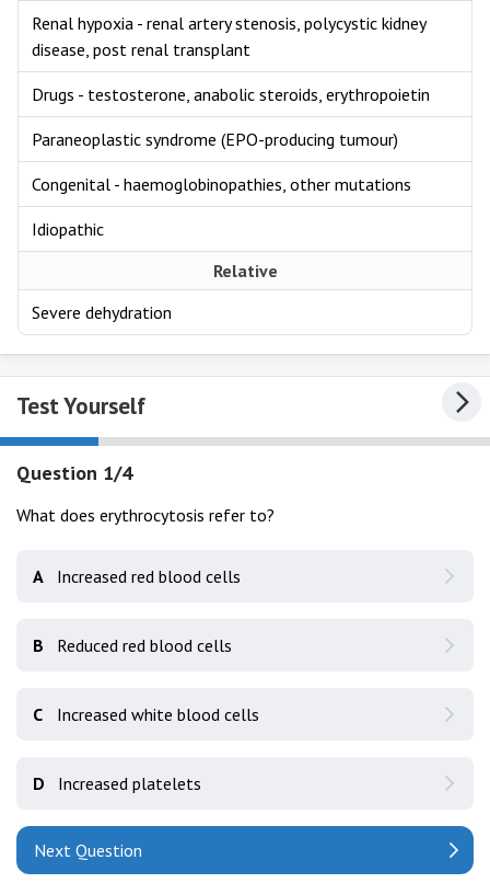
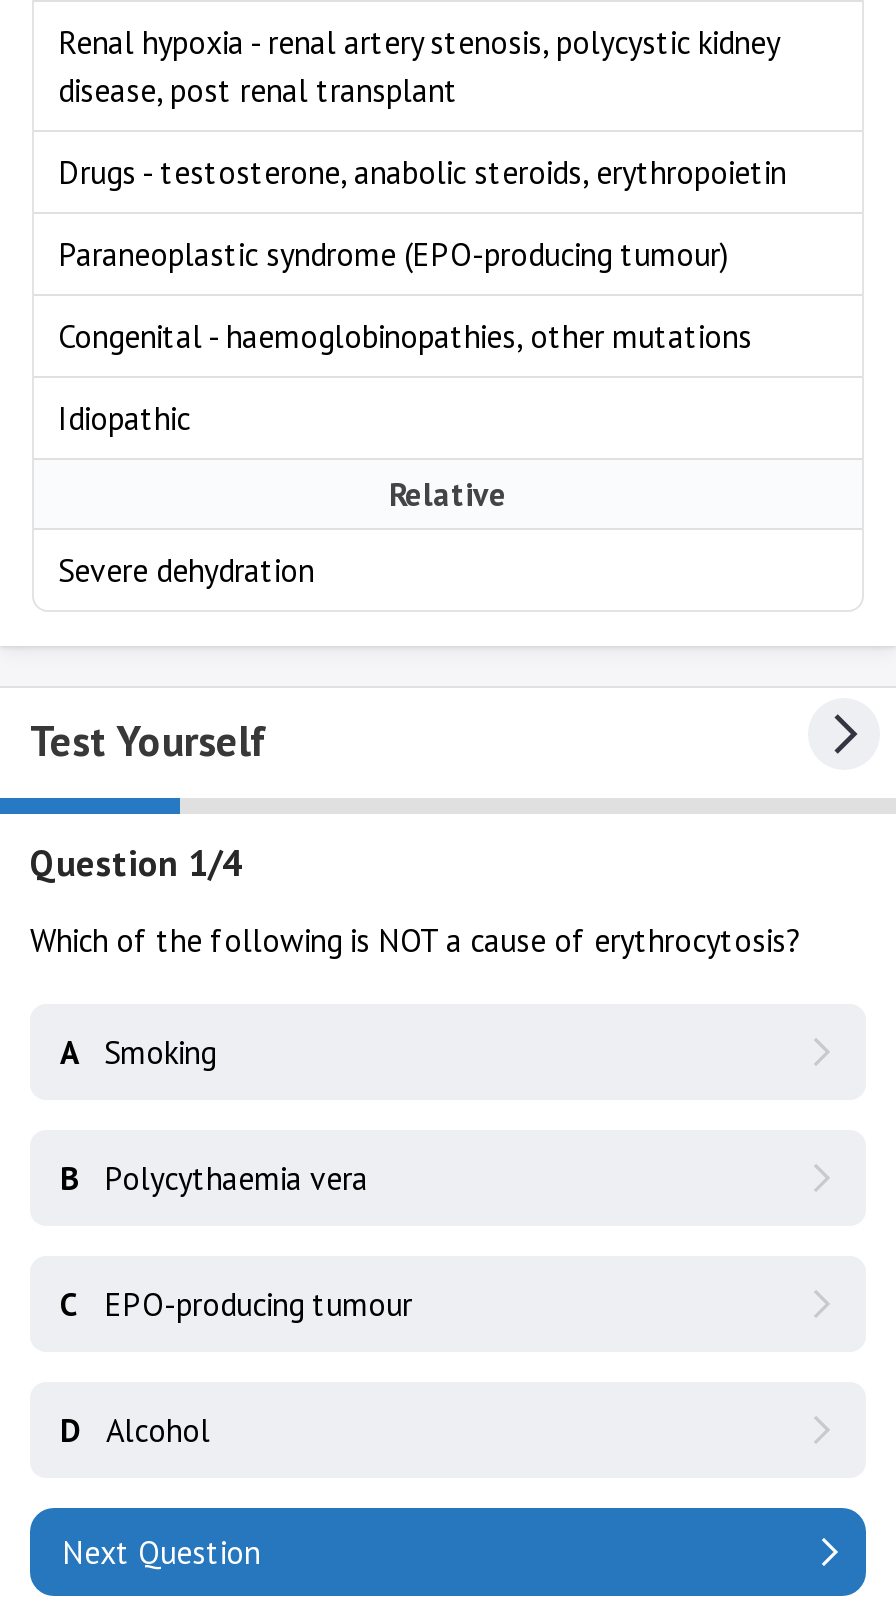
[16,504,275,526] What does erythrocytosis refer to? -> [30,920,800,960] Which of the following is NOT a cause of erythrocytosis?
[33,565,241,587] A Increased red blood cells -> [60,1032,216,1072] A Smoking
[33,634,232,656] B Reduced red blood cells -> [60,1158,368,1198] B Polycythaemia vera
[57,703,259,725] Increased white blood cells -> [104,1284,412,1324] EPO-producing tumour
[33,772,201,794] D Increased platelets -> [60,1410,210,1450] D Alcohol

